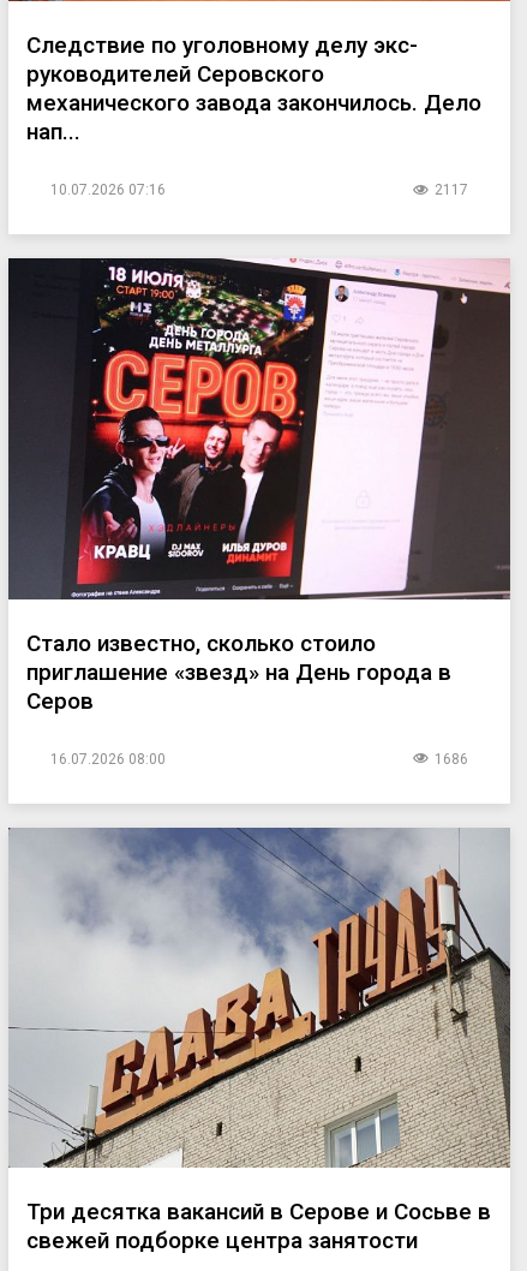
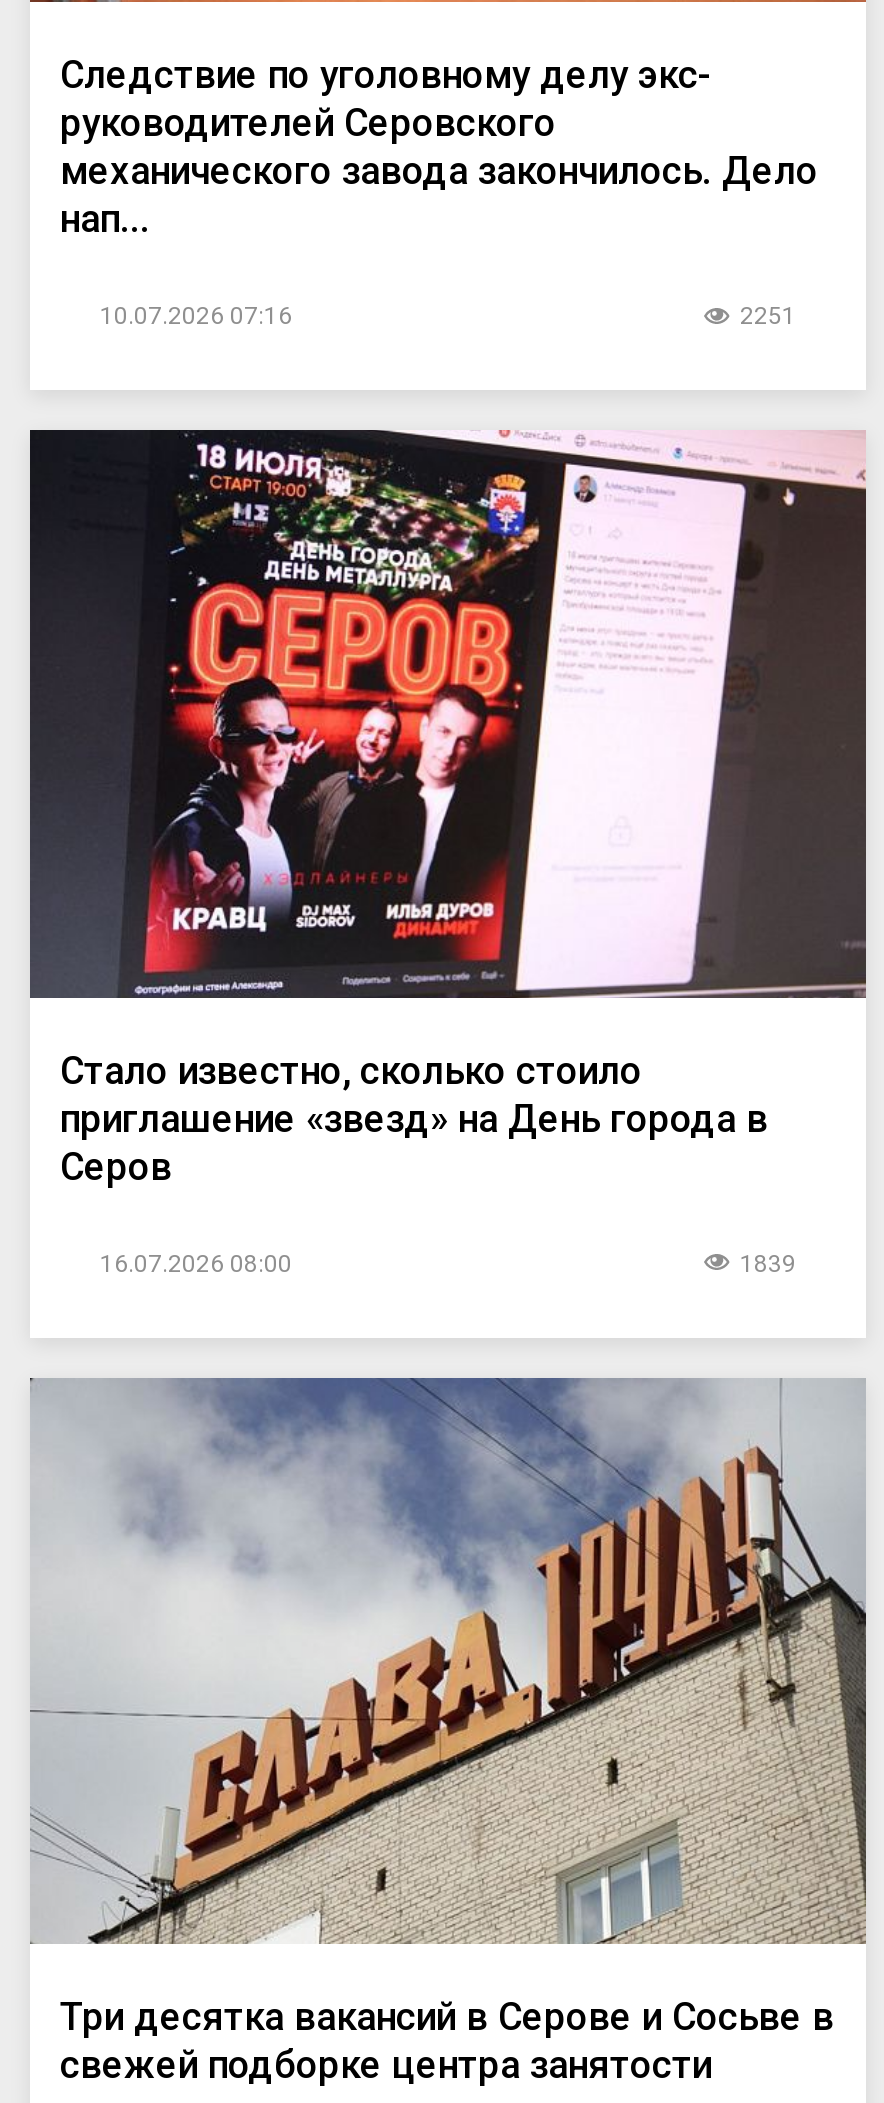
[435,182,468,199] 2117 -> [740,303,796,331] 2251
[435,750,468,767] 1686 -> [740,1249,796,1277] 1839

